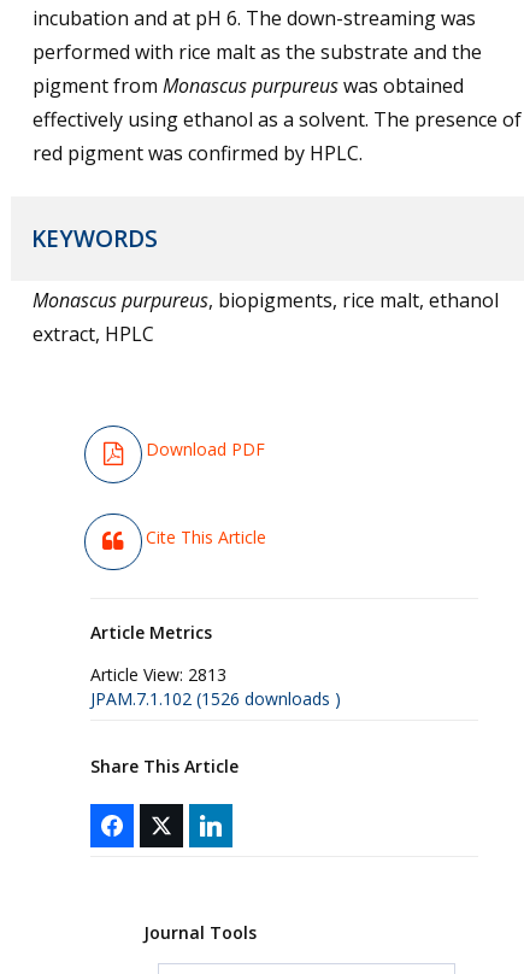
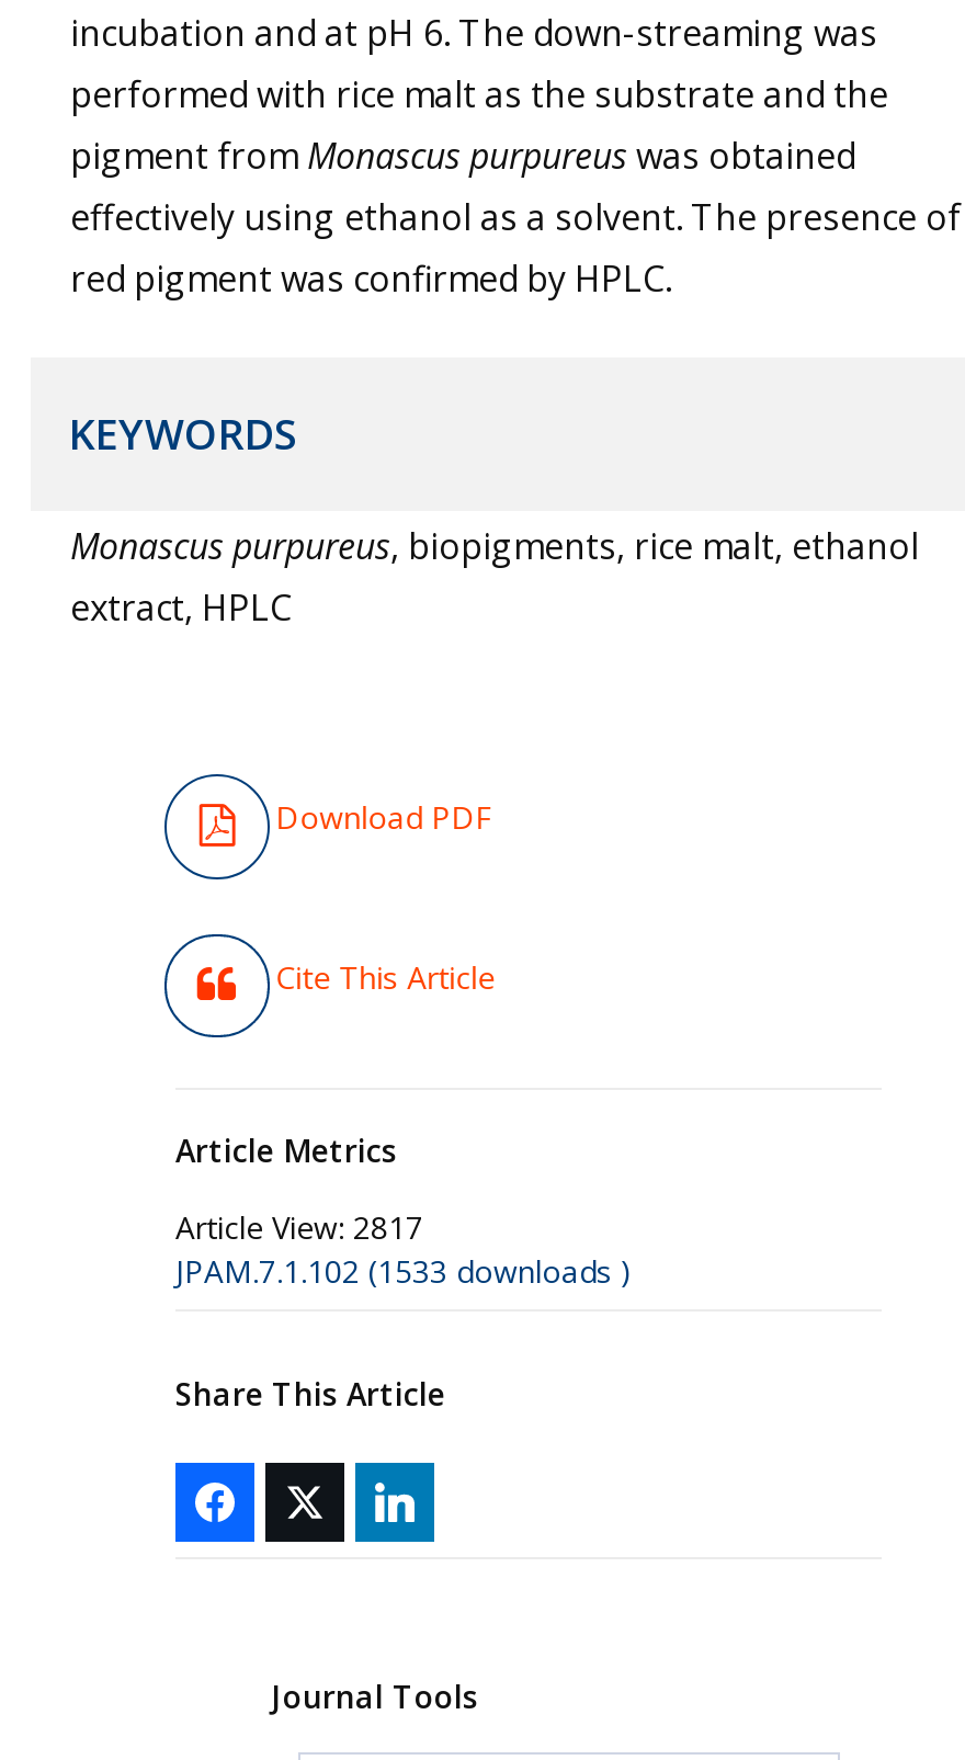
[90,663,226,685] Article View: 2813 -> [175,1205,423,1247] Article View: 2817
[90,687,341,710] JPAM.7.1.102 (1526 downloads ) -> [175,1249,632,1291] JPAM.7.1.102 (1533 downloads )

